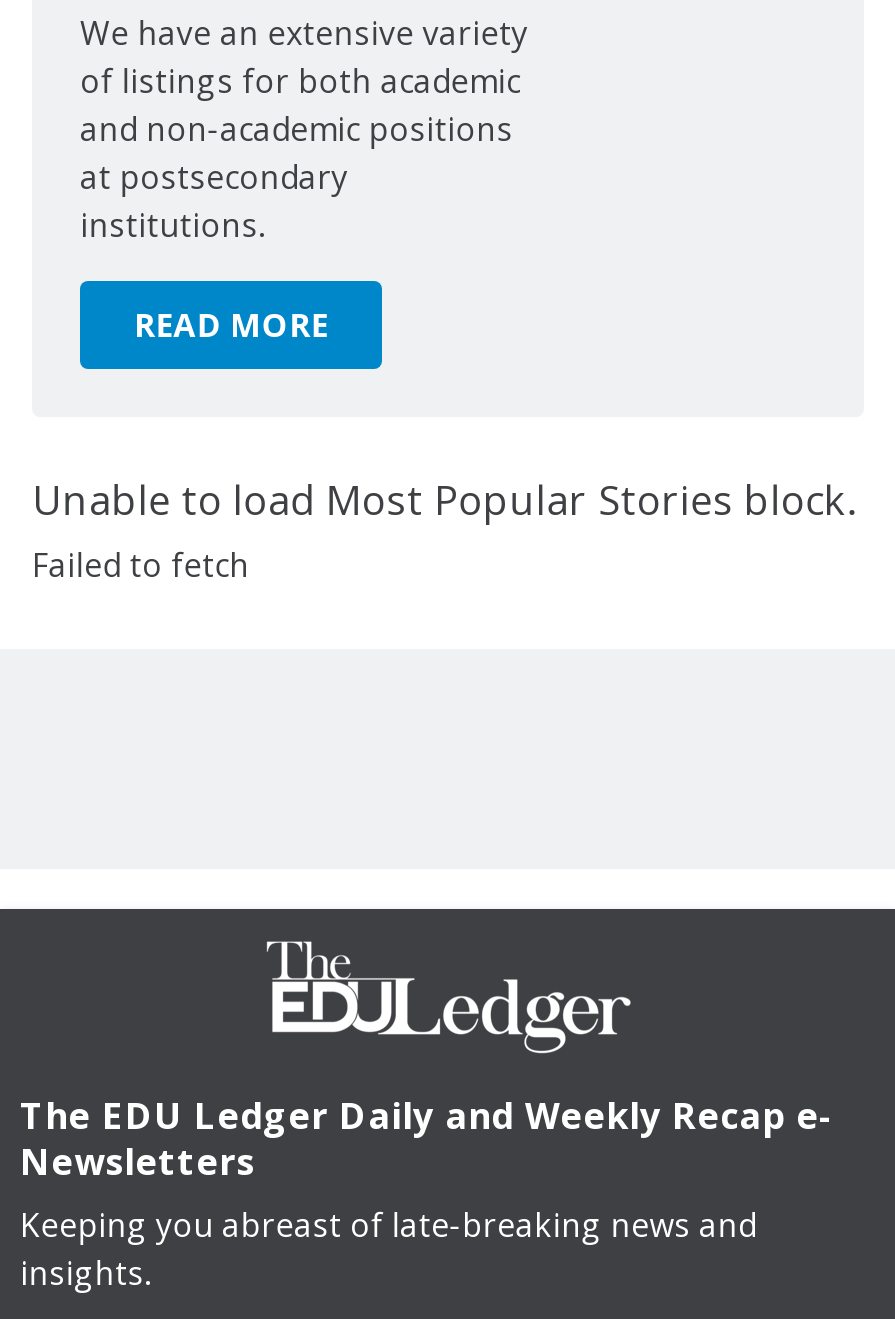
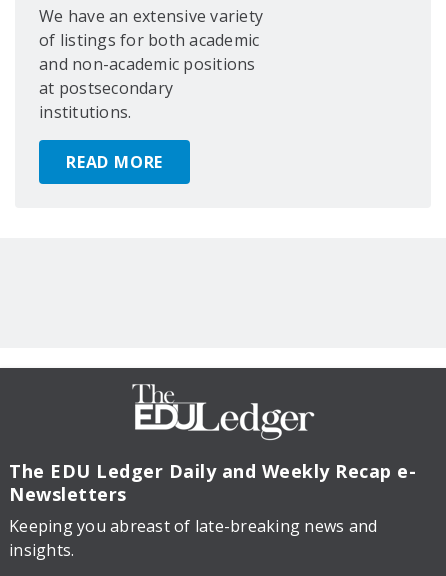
[32,472,857,586] Unable to load Most Popular Stories block. | Failed to fetch -> none

